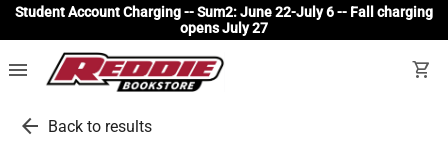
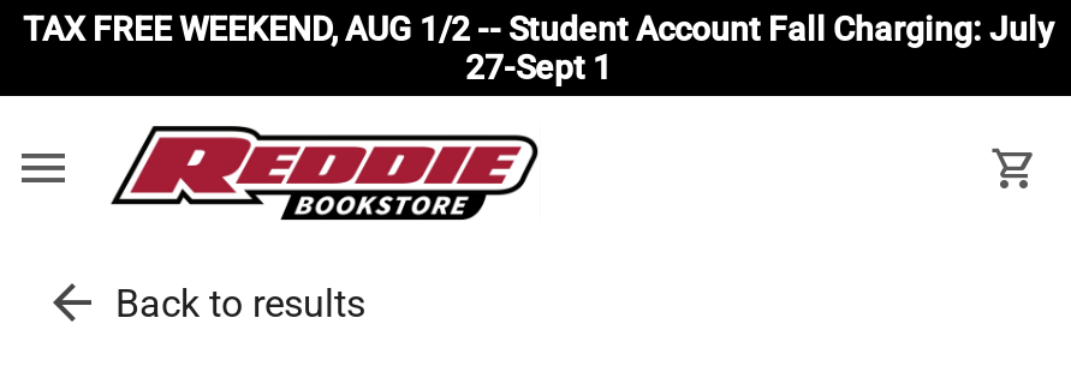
[15,4,433,36] Student Account Charging -- Sum2: June 22-July 6 -- Fall charging | opens July 27 -> [23,10,1054,86] TAX FREE WEEKEND, AUG 1/2 -- Student Account Fall Charging: July | 27-Sept 1

